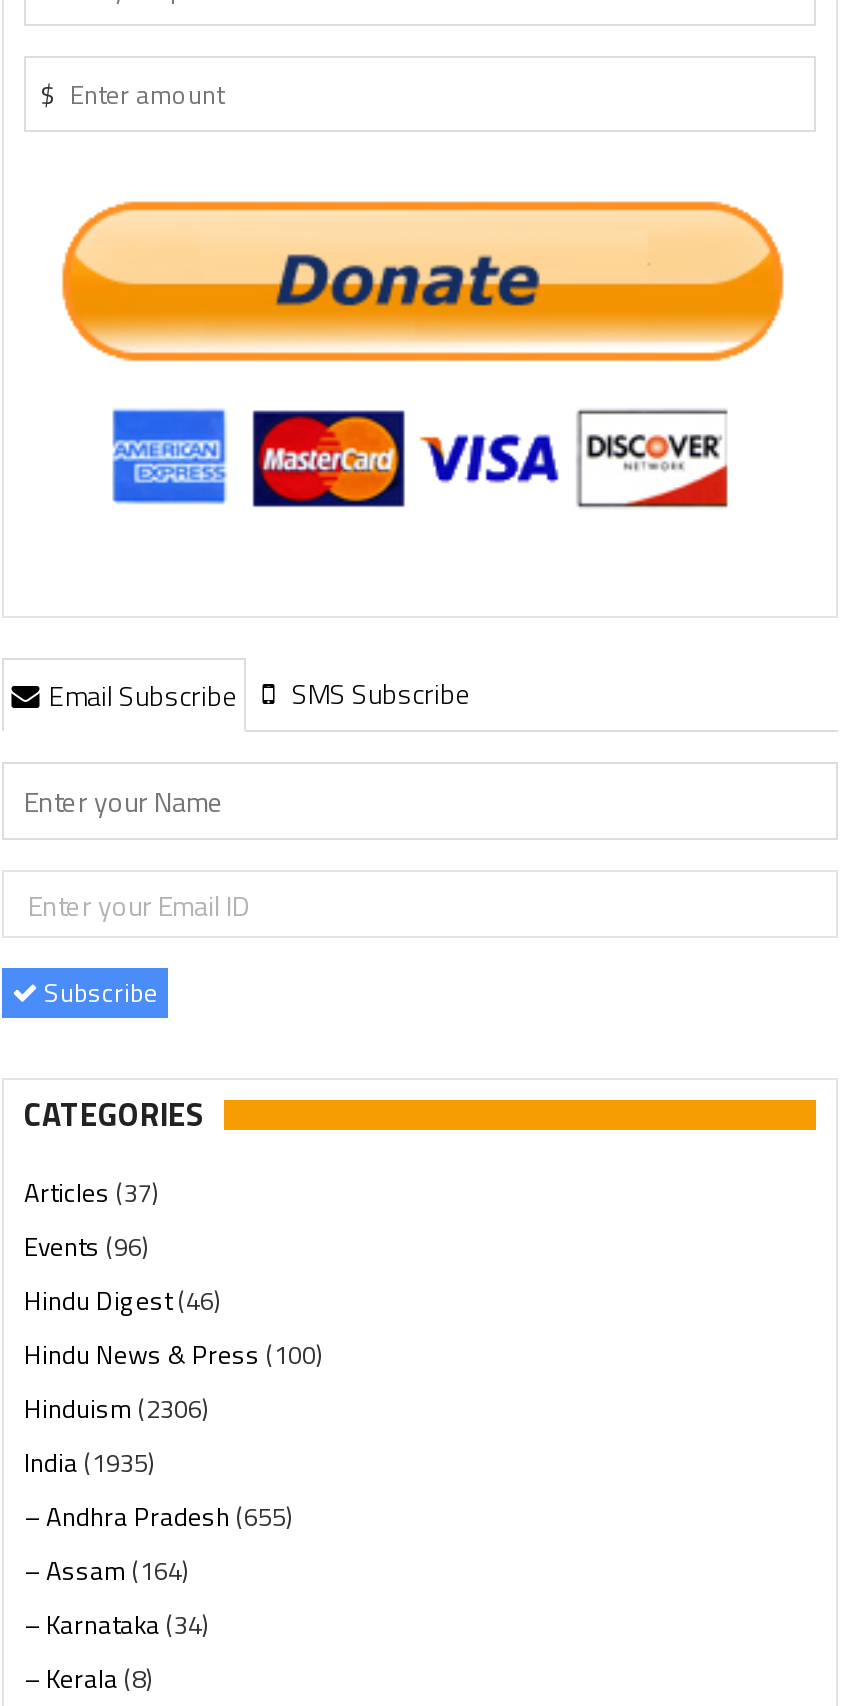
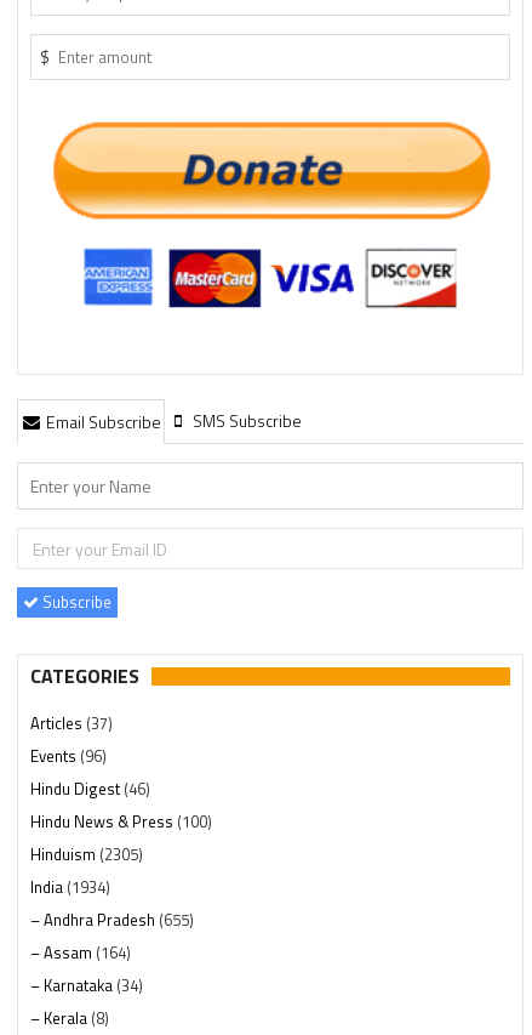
[24,1388,210,1428] Hinduism (2306) -> [30,842,143,866] Hinduism (2305)
[24,1442,156,1482] India (1935) -> [30,875,110,899] India (1934)

